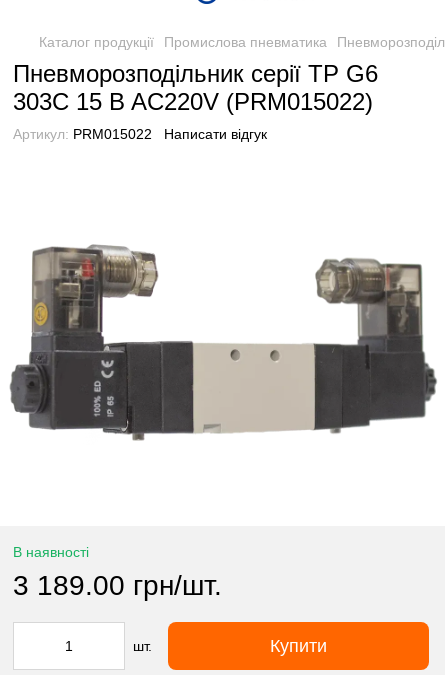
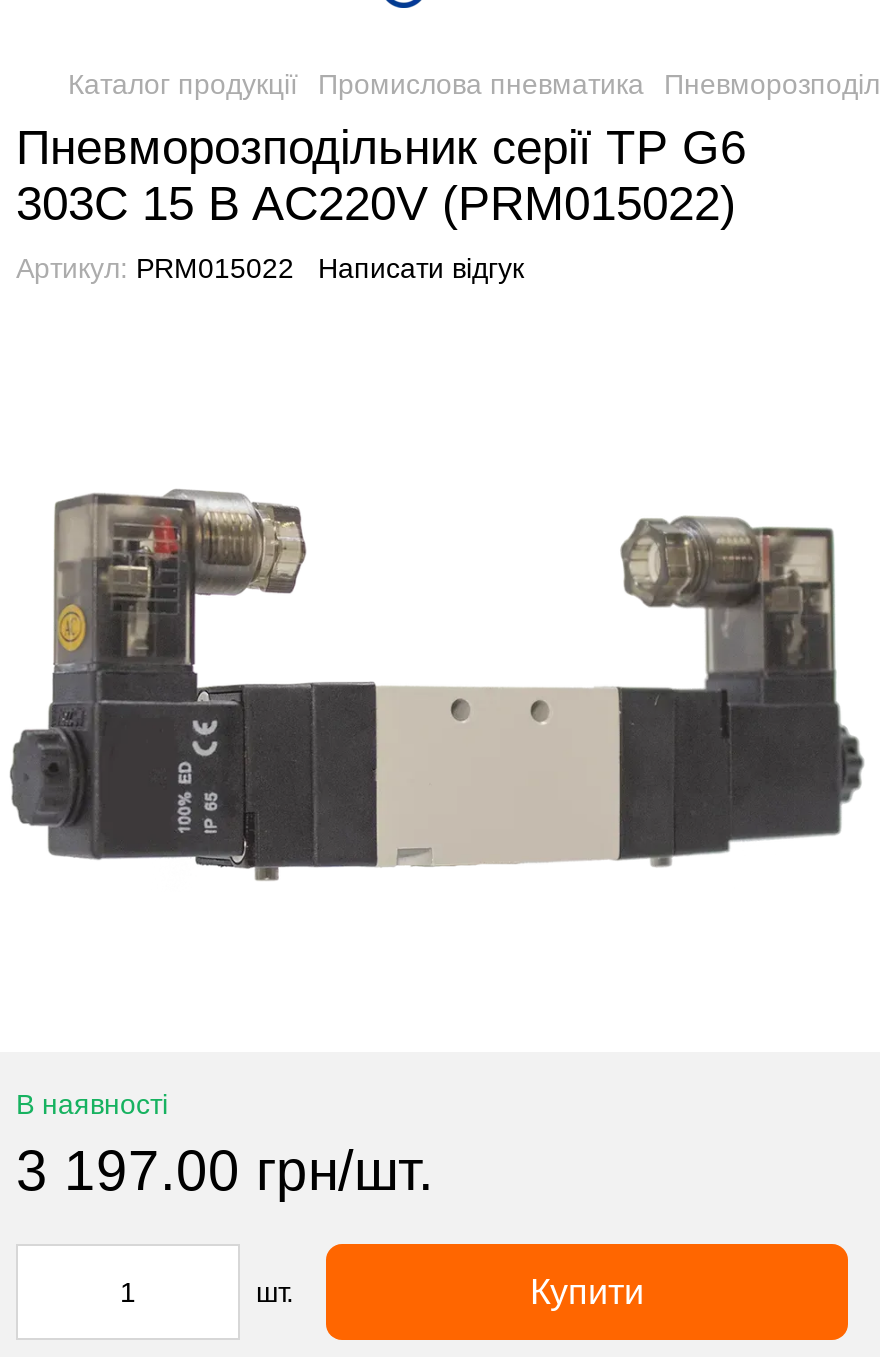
[13,570,222,601] 3 189.00 грн/шт. -> [16,1139,434,1201] 3 197.00 грн/шт.

